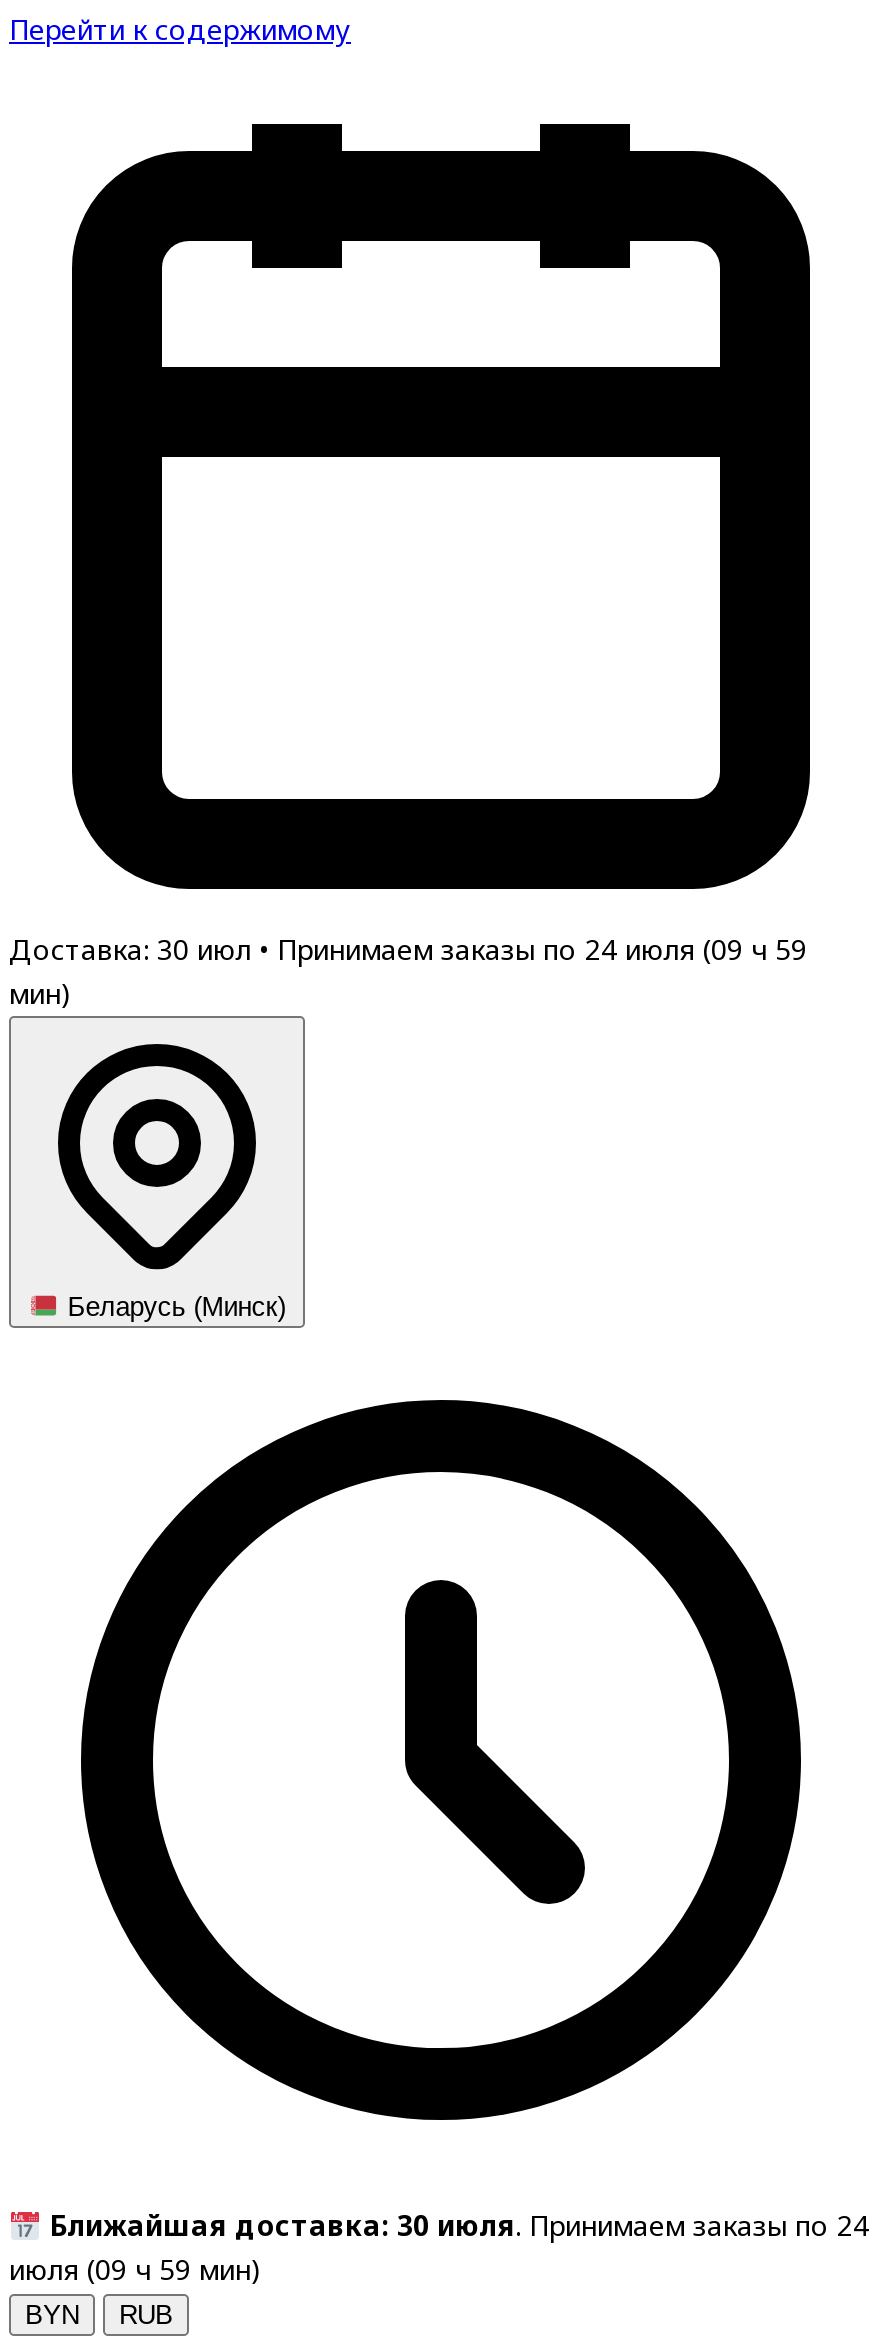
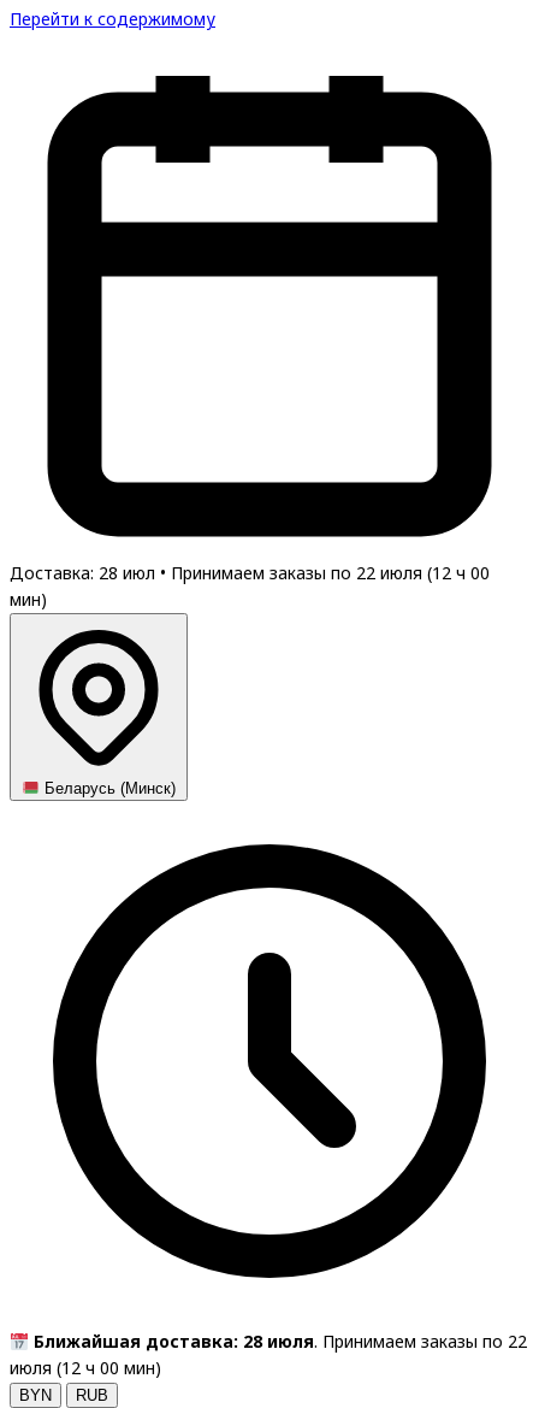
[9,930,807,968] Доставка: 30 июл • Принимаем заказы по 24 июля (09 ч 59 -> [10,561,490,584] Доставка: 28 июл • Принимаем заказы по 22 июля (12 ч 00
[49,2206,869,2244] Ближайшая доставка: 30 июля. Принимаем заказы по 24 -> [34,1330,527,1353] Ближайшая доставка: 28 июля. Принимаем заказы по 22
[9,2250,261,2288] июля (09 ч 59 мин) -> [10,1356,161,1379] июля (12 ч 00 мин)

